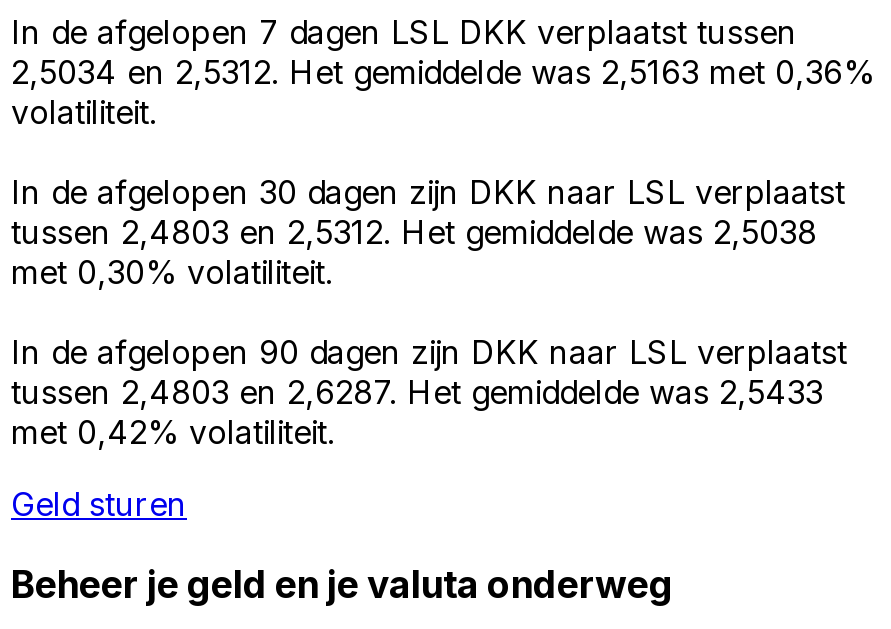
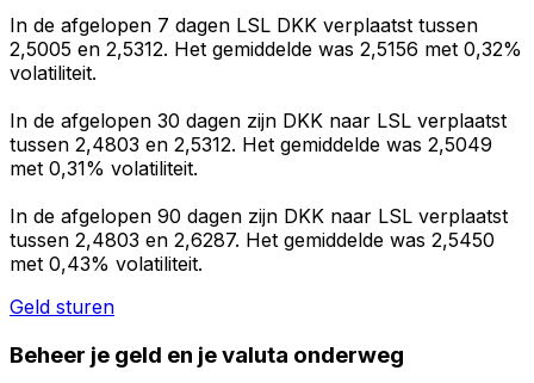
[11,52,875,92] 2,5034 en 2,5312. Het gemiddelde was 2,5163 met 0,36% -> [10,37,522,61] 2,5005 en 2,5312. Het gemiddelde was 2,5156 met 0,32%
[11,212,817,252] tussen 2,4803 en 2,5312. Het gemiddelde was 2,5038 -> [10,133,492,156] tussen 2,4803 en 2,5312. Het gemiddelde was 2,5049
[11,252,333,292] met 0,30% volatiliteit. -> [10,156,198,180] met 0,31% volatiliteit.
[11,372,823,412] tussen 2,4803 en 2,6287. Het gemiddelde was 2,5433 -> [10,228,495,252] tussen 2,4803 en 2,6287. Het gemiddelde was 2,5450
[11,412,335,452] met 0,42% volatiliteit. -> [10,252,203,276] met 0,43% volatiliteit.

